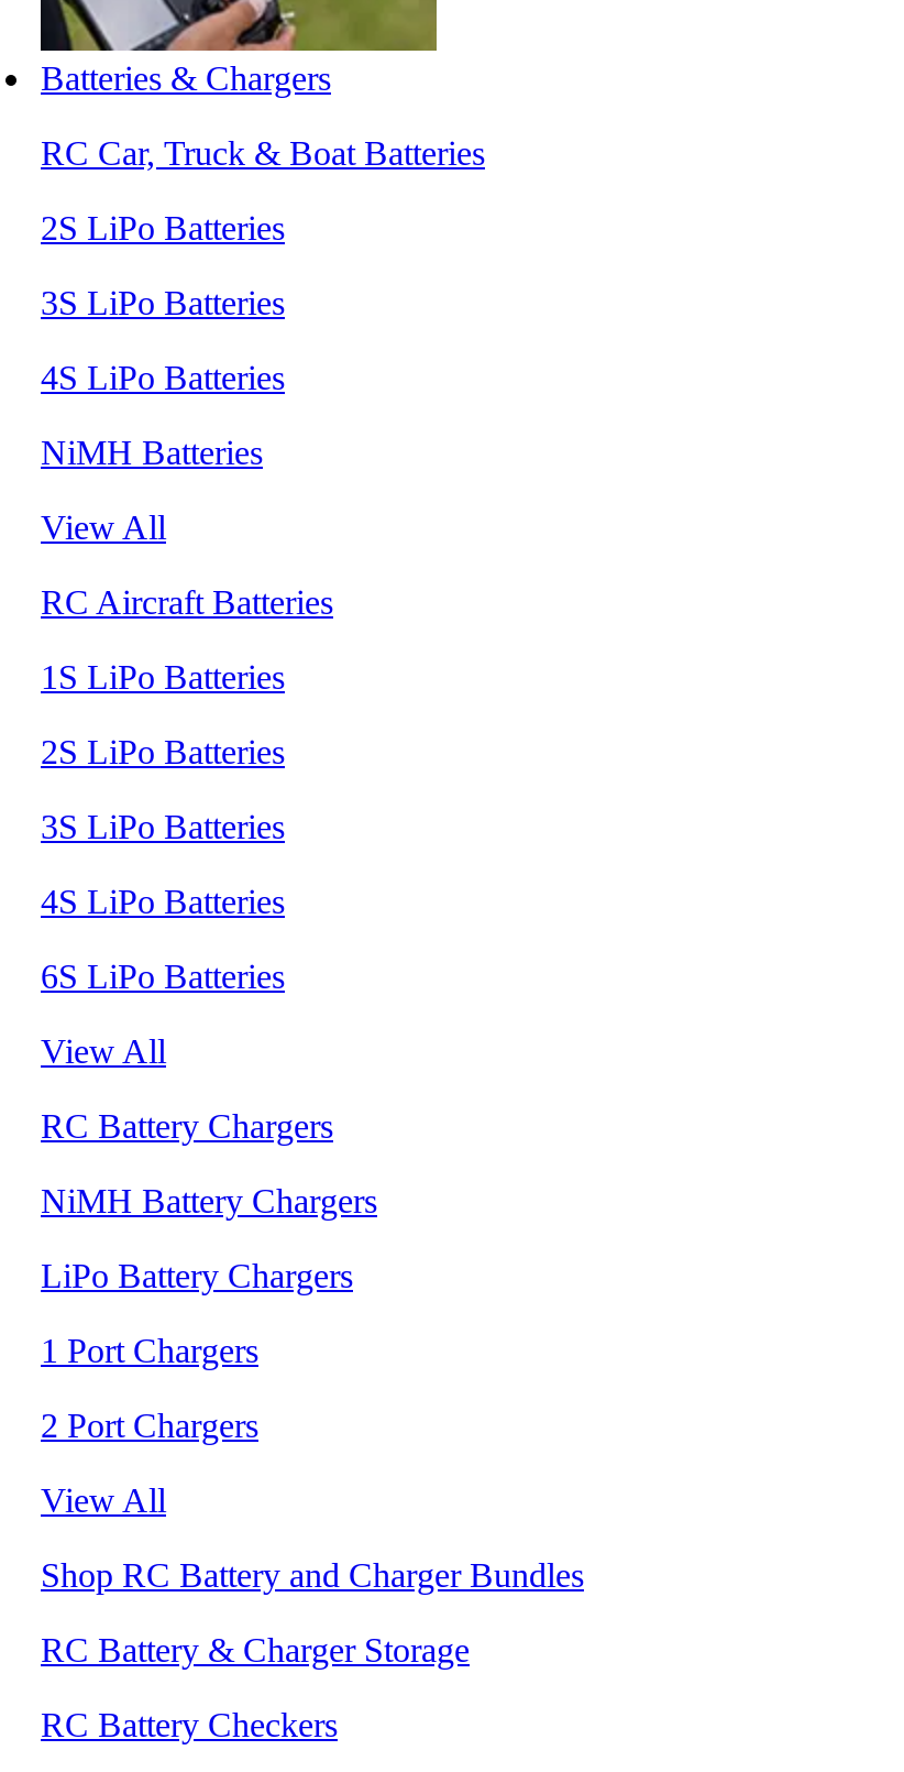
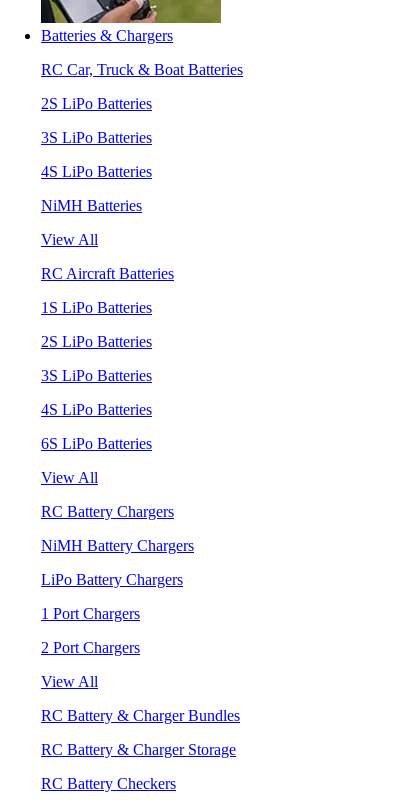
[41,1556,584,1593] Shop RC Battery and Charger Bundles -> [41,707,240,724] RC Battery & Charger Bundles

